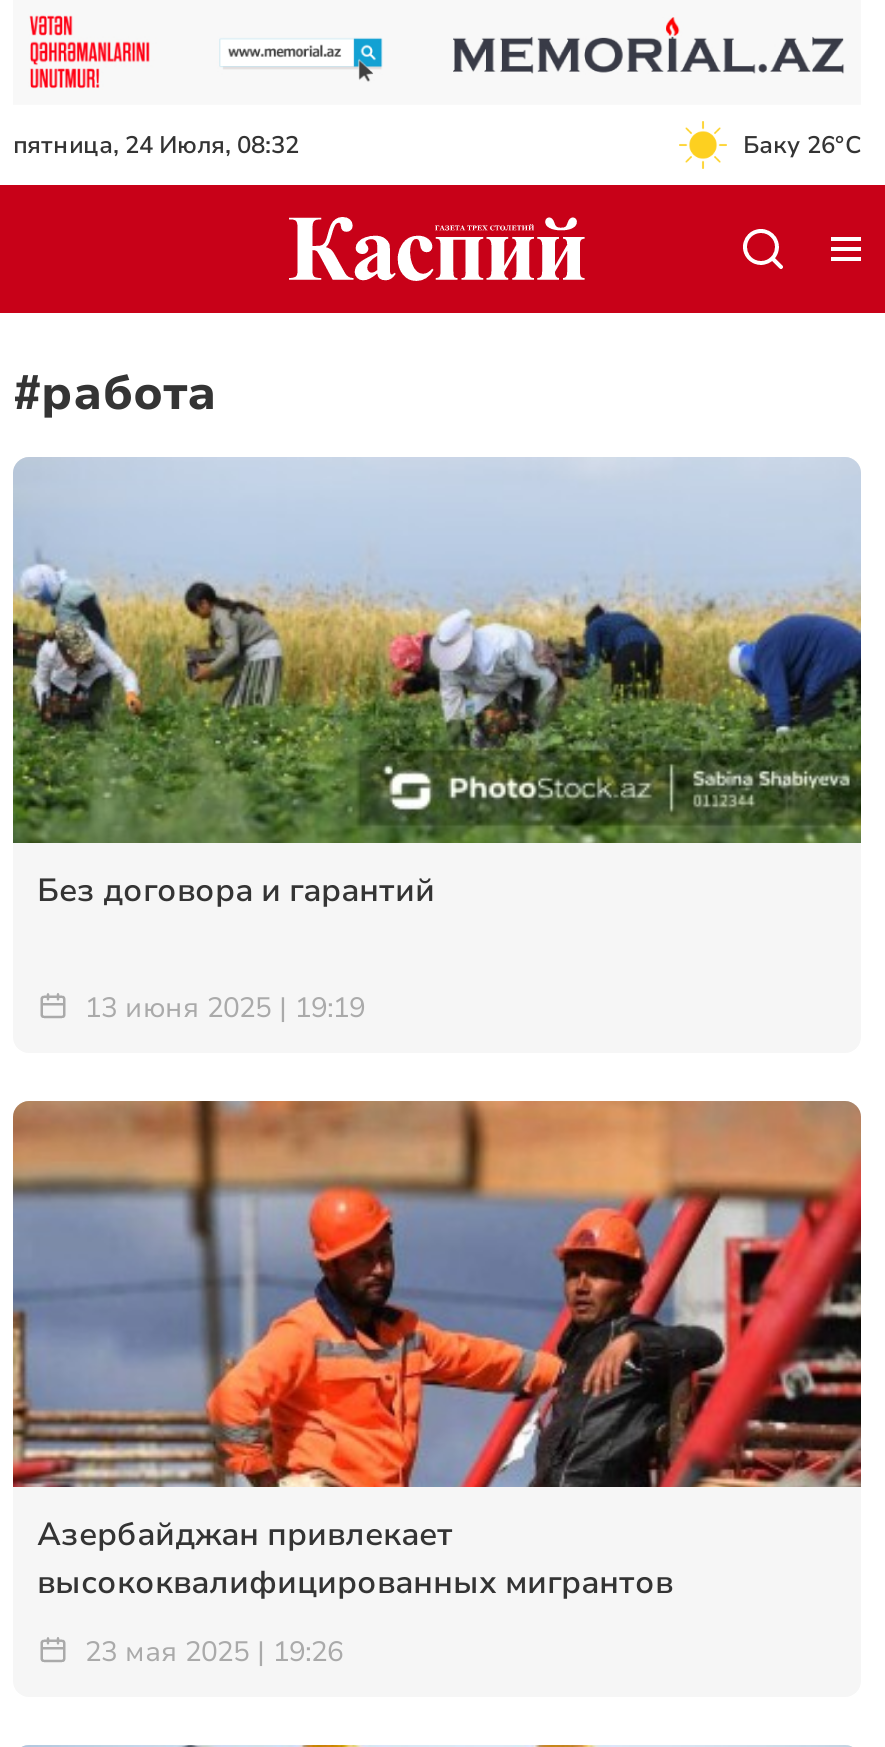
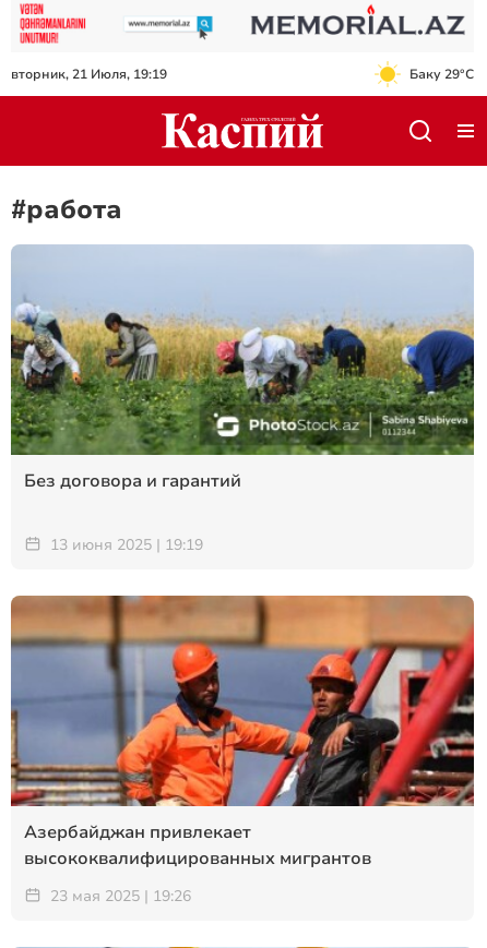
[13,129,299,161] пятница, 24 Июля, 08:32 -> [11,65,167,83] вторник, 21 Июля, 19:19
[743,129,861,161] Баку 26°C -> [409,65,474,83] Баку 29°C

